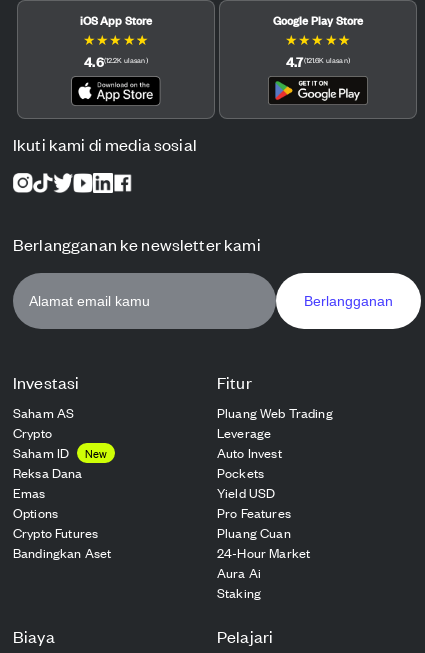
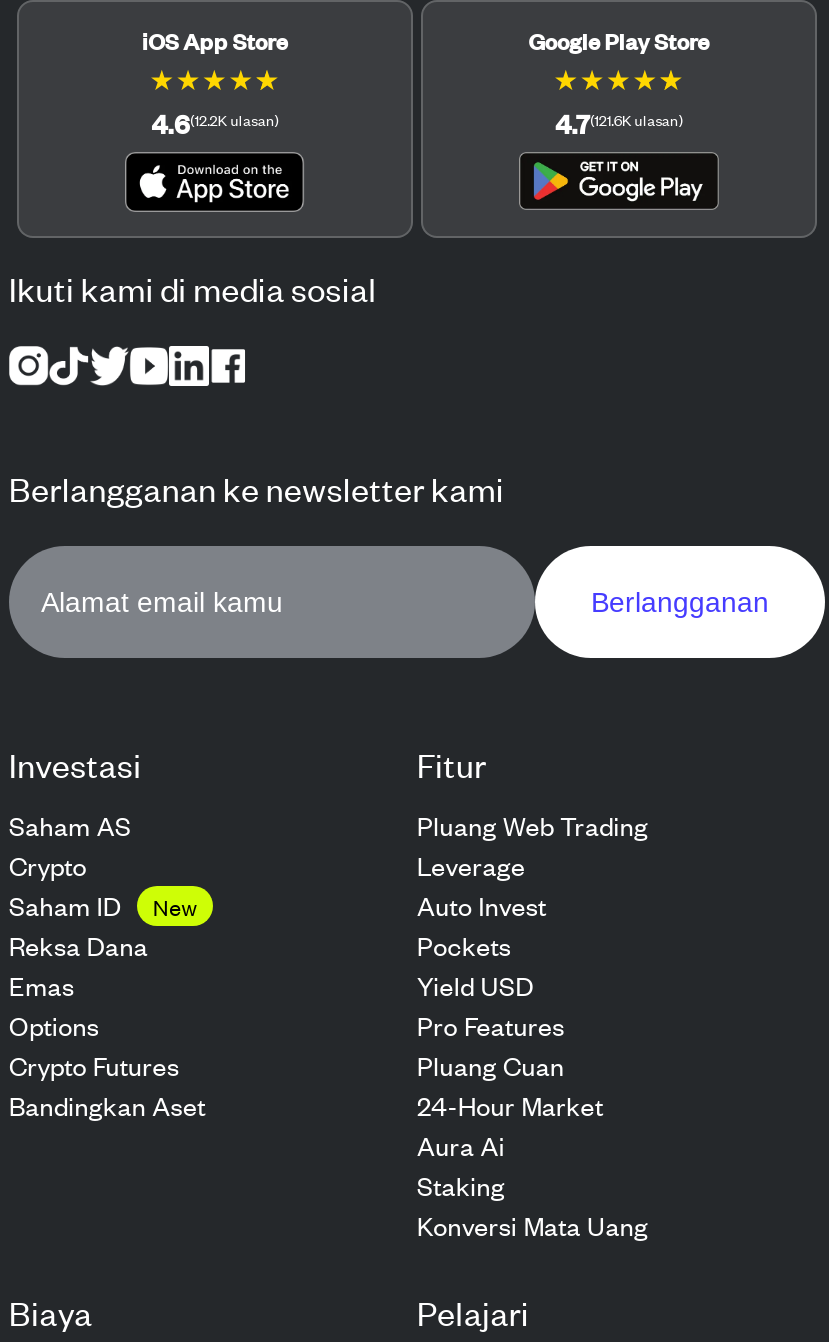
none -> [417,1205,648,1243] Konversi Mata Uang

